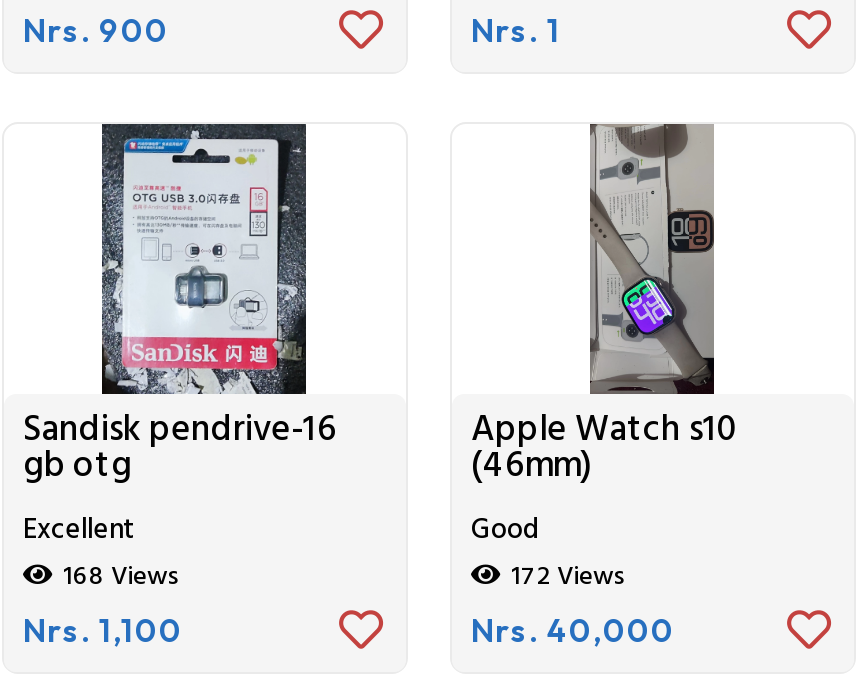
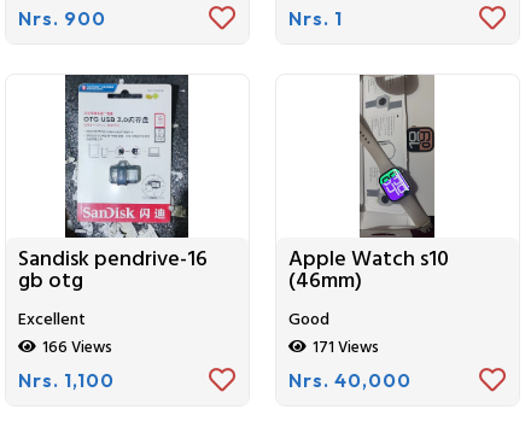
[57,556,179,598] 168 Views -> [38,335,112,361] 166 Views
[505,556,625,598] 172 Views -> [308,335,378,361] 171 Views

